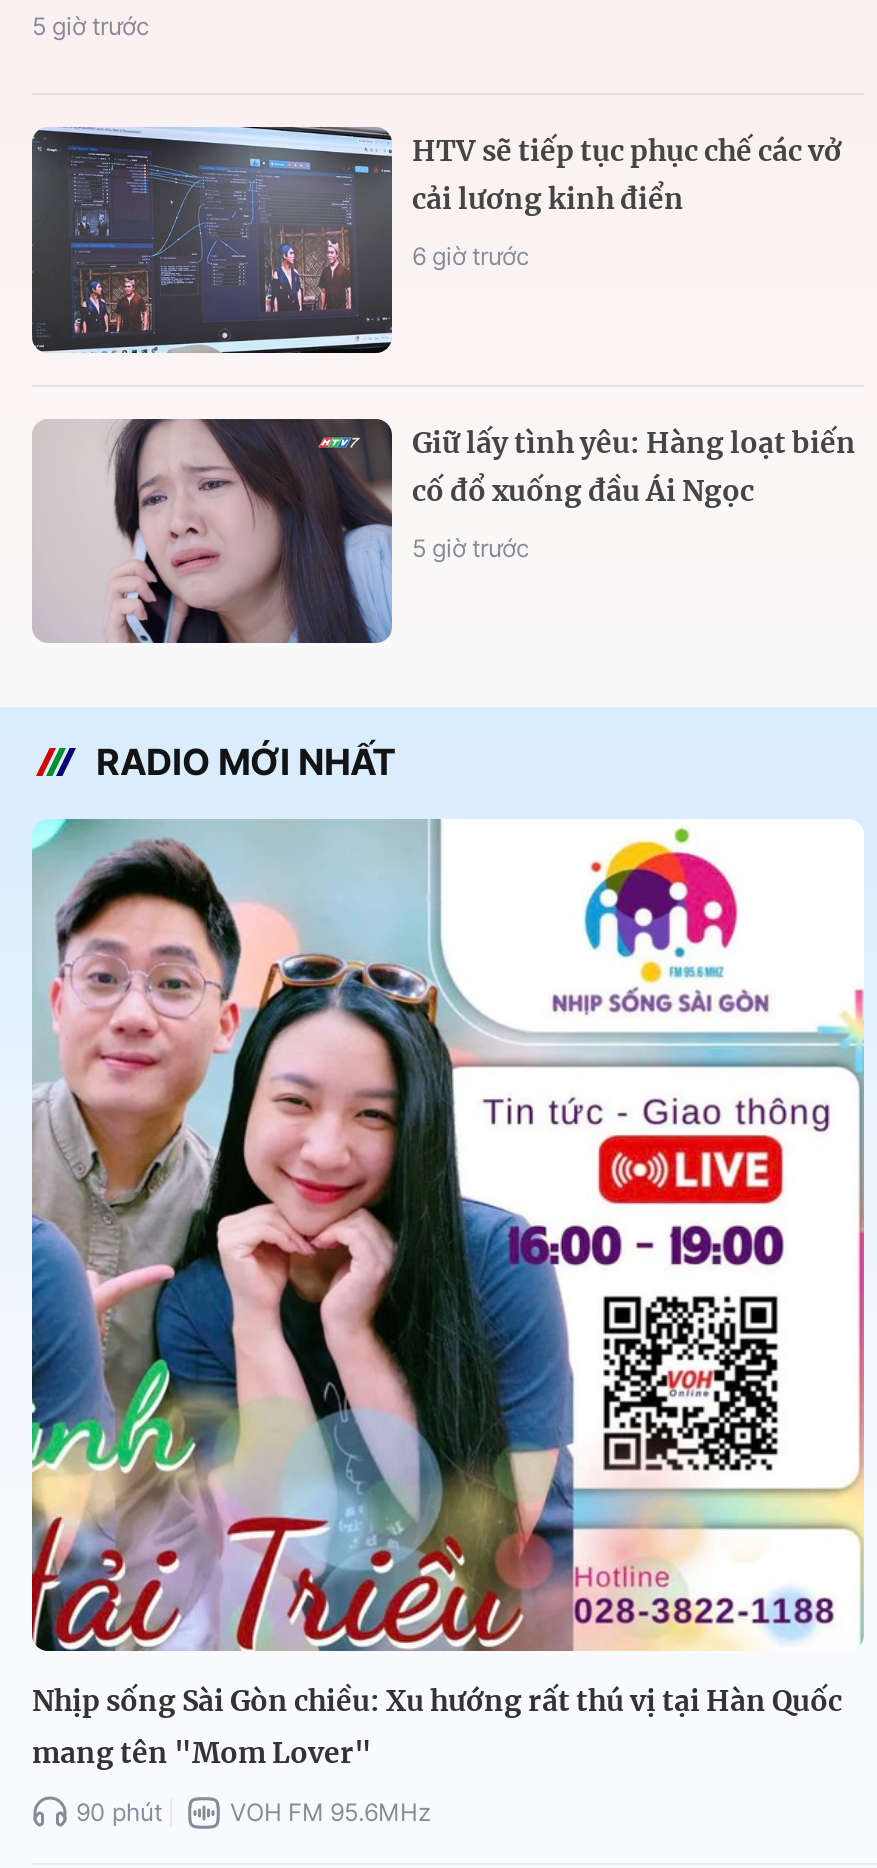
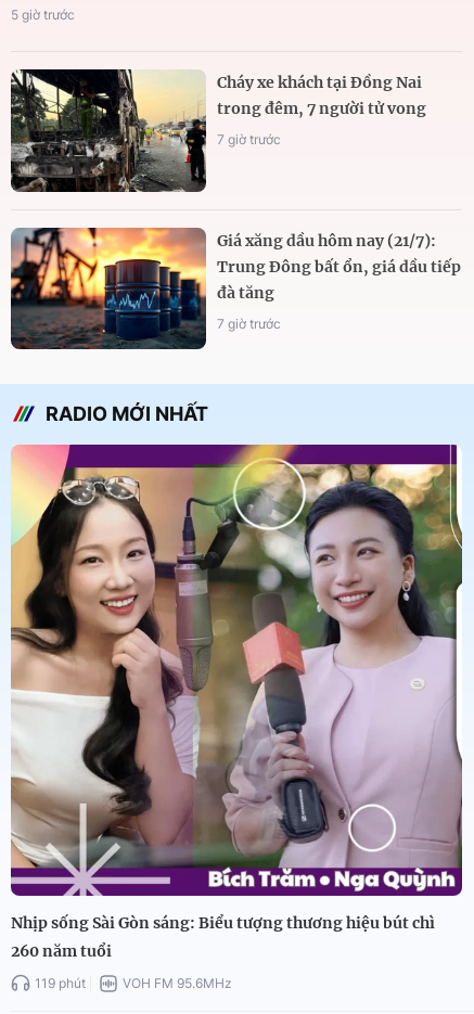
[32,125,842,355] [image] | HTV sẽ tiếp tục phục chế các vở | cải lương kinh điển -> [11,68,426,193] [image] | Cháy xe khách tại Đồng Nai | trong đêm, 7 người tử vong
[412,242,530,272] 6 giờ trước -> [217,132,281,148] 7 giờ trước
[32,417,856,645] [image] | Giữ lấy tình yêu: Hàng loạt biến | cố đổ xuống đầu Ái Ngọc -> [10,227,461,350] [image] | Giá xăng dầu hôm nay (21/7): | Trung Đông bất ổn, giá dầu tiếp | đà tăng
[412,533,530,563] 5 giờ trước -> [217,315,281,332] 7 giờ trước
[30,817,866,1772] [image] | Nhịp sống Sài Gòn chiều: Xu hướng rất thú vị tại Hàn Quốc | mang tên "Mom Lover" -> [10,444,463,961] [image] | Nhịp sống Sài Gòn sáng: Biểu tượng thương hiệu bút chì | 260 năm tuổi
[76,1798,162,1828] 90 phút -> [35,975,86,992] 119 phút

